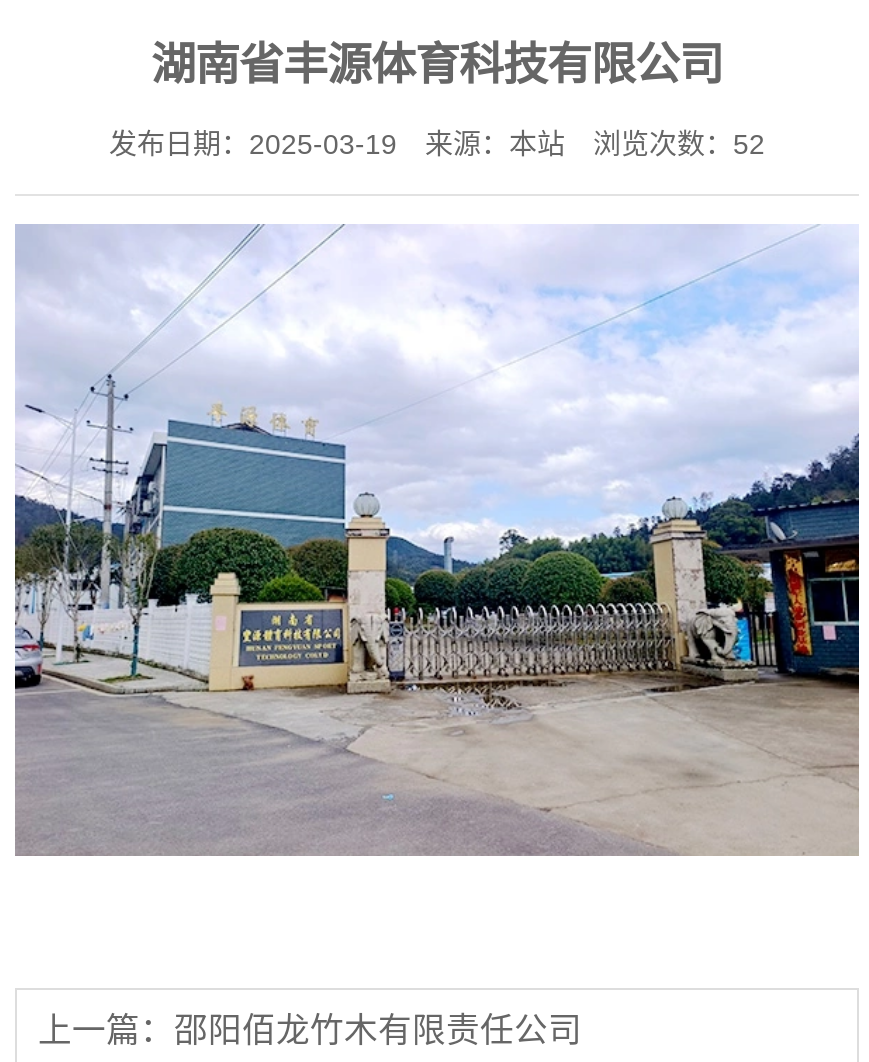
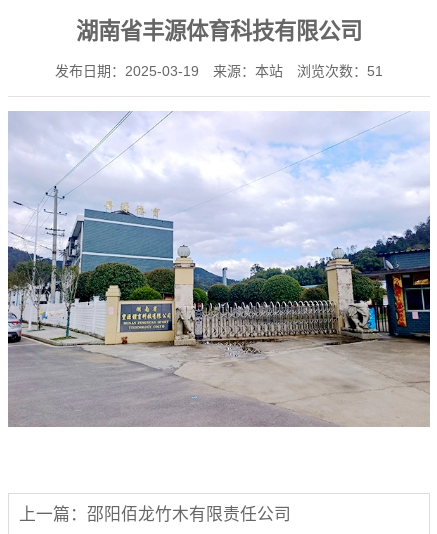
[109,128,765,160] 发布日期：2025-03-19 来源：本站 浏览次数：52 -> [55,63,383,79] 发布日期：2025-03-19 来源：本站 浏览次数：51

